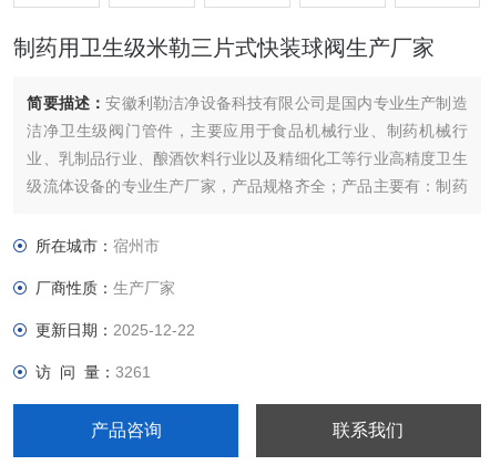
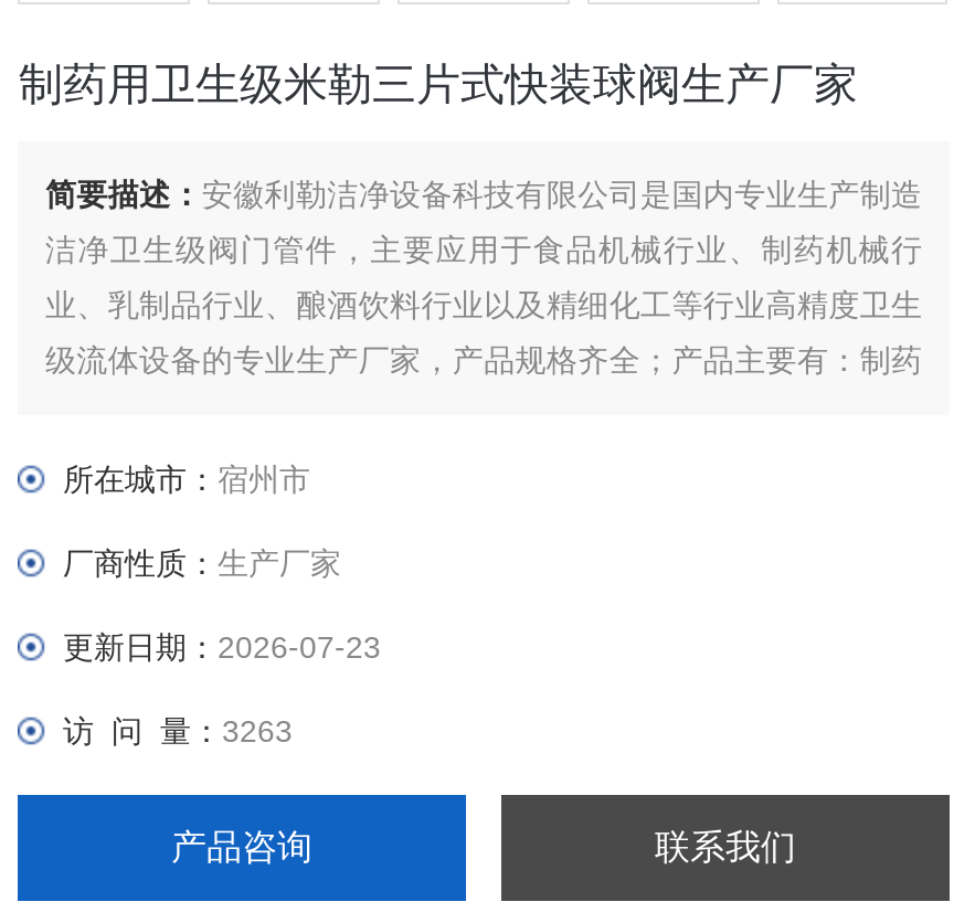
[36,321,196,339] 更新日期：2025-12-22 -> [63,629,381,665] 更新日期：2026-07-23
[36,363,151,381] 访 问 量：3261 -> [63,713,292,749] 访 问 量：3263

